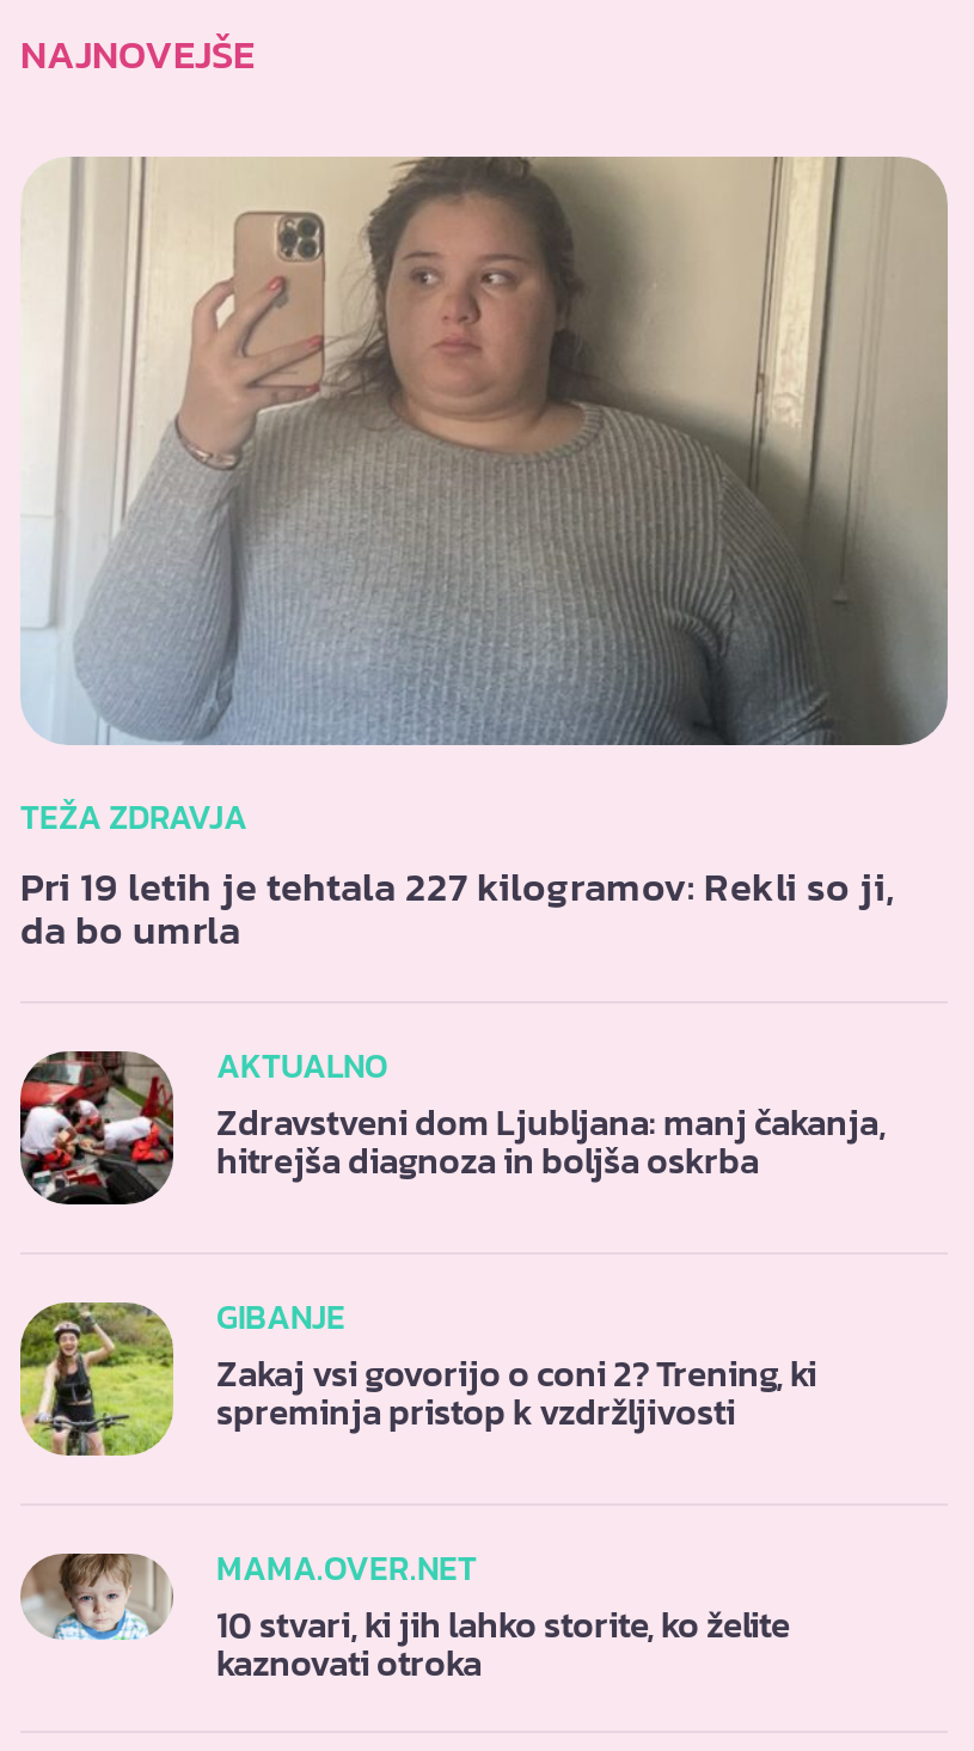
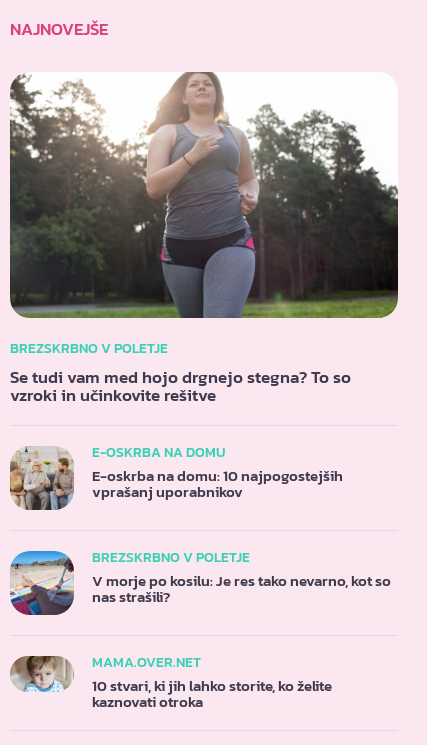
[20,154,950,960] [image] | TEŽA ZDRAVJA | Pri 19 letih je tehtala 227 kilogramov: Rekli so ji, | da bo umrla -> [9,72,398,408] [image] | BREZSKRBNO V POLETJE | Se tudi vam med hojo drgnejo stegna? To so | vzroki in učinkovite rešitve
[18,1042,886,1204] [image] | AKTUALNO | Zdravstveni dom Ljubljana: manj čakanja, | hitrejša diagnoza in boljša oskrba -> [9,442,343,511] [image] | E-OSKRBA NA DOMU | E-oskrba na domu: 10 najpogostejših | vprašanj uporabnikov
[18,1293,816,1458] [image] | GIBANJE | Zakaj vsi govorijo o coni 2? Trening, ki | spreminja pristop k vzdržljivosti -> [10,547,391,616] [image] | BREZSKRBNO V POLETJE | V morje po kosilu: Je res tako nevarno, kot so | nas strašili?

